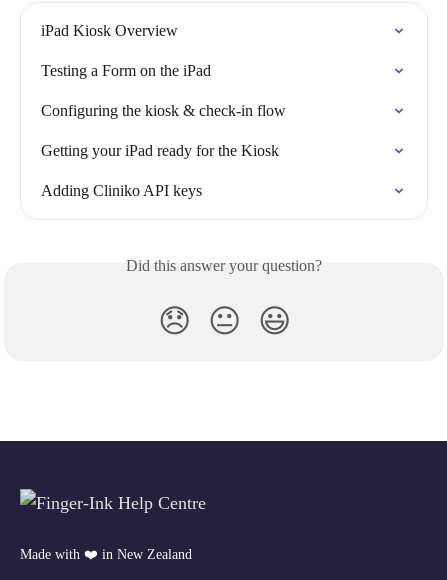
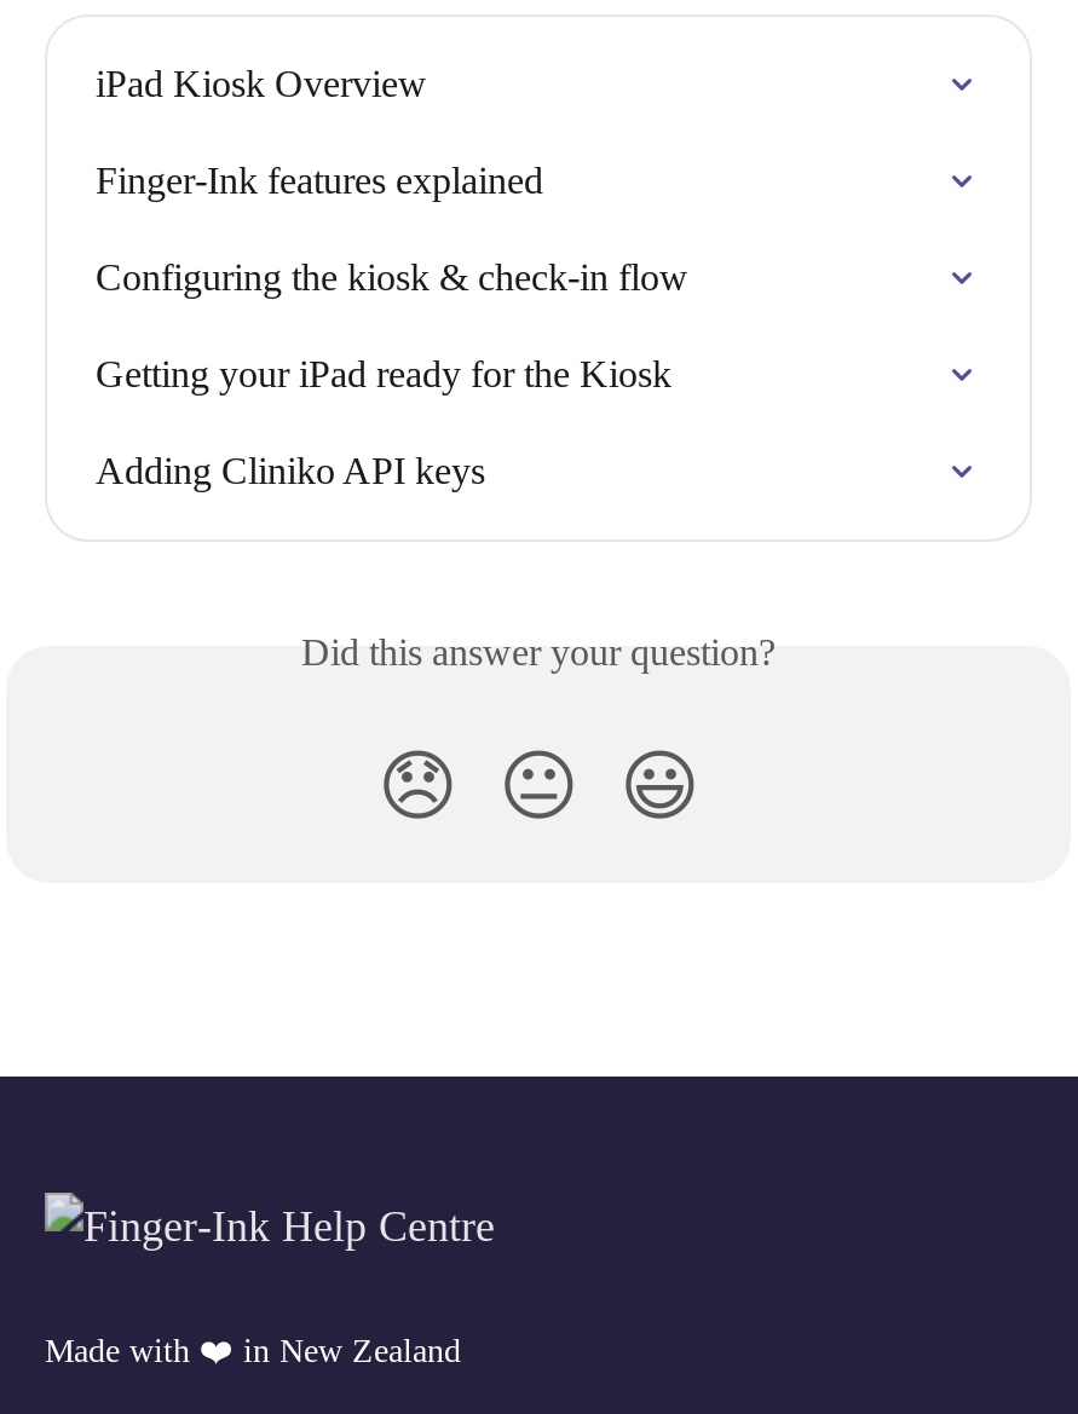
[41,62,211,79] Testing a Form on the iPad -> [96,160,543,201] Finger-Ink features explained

